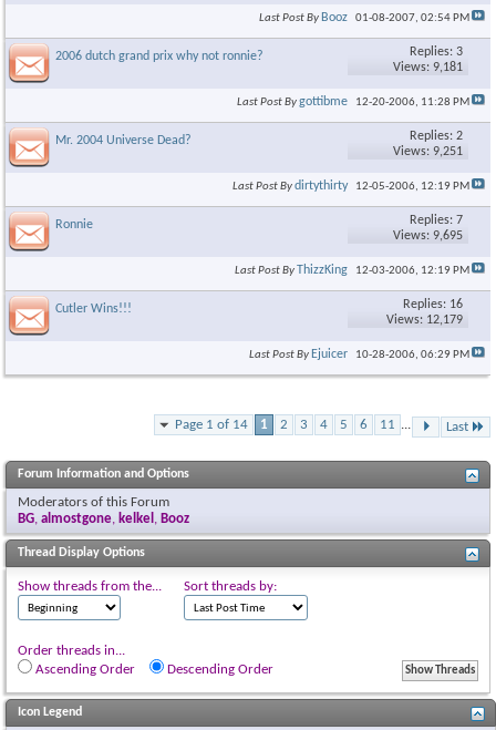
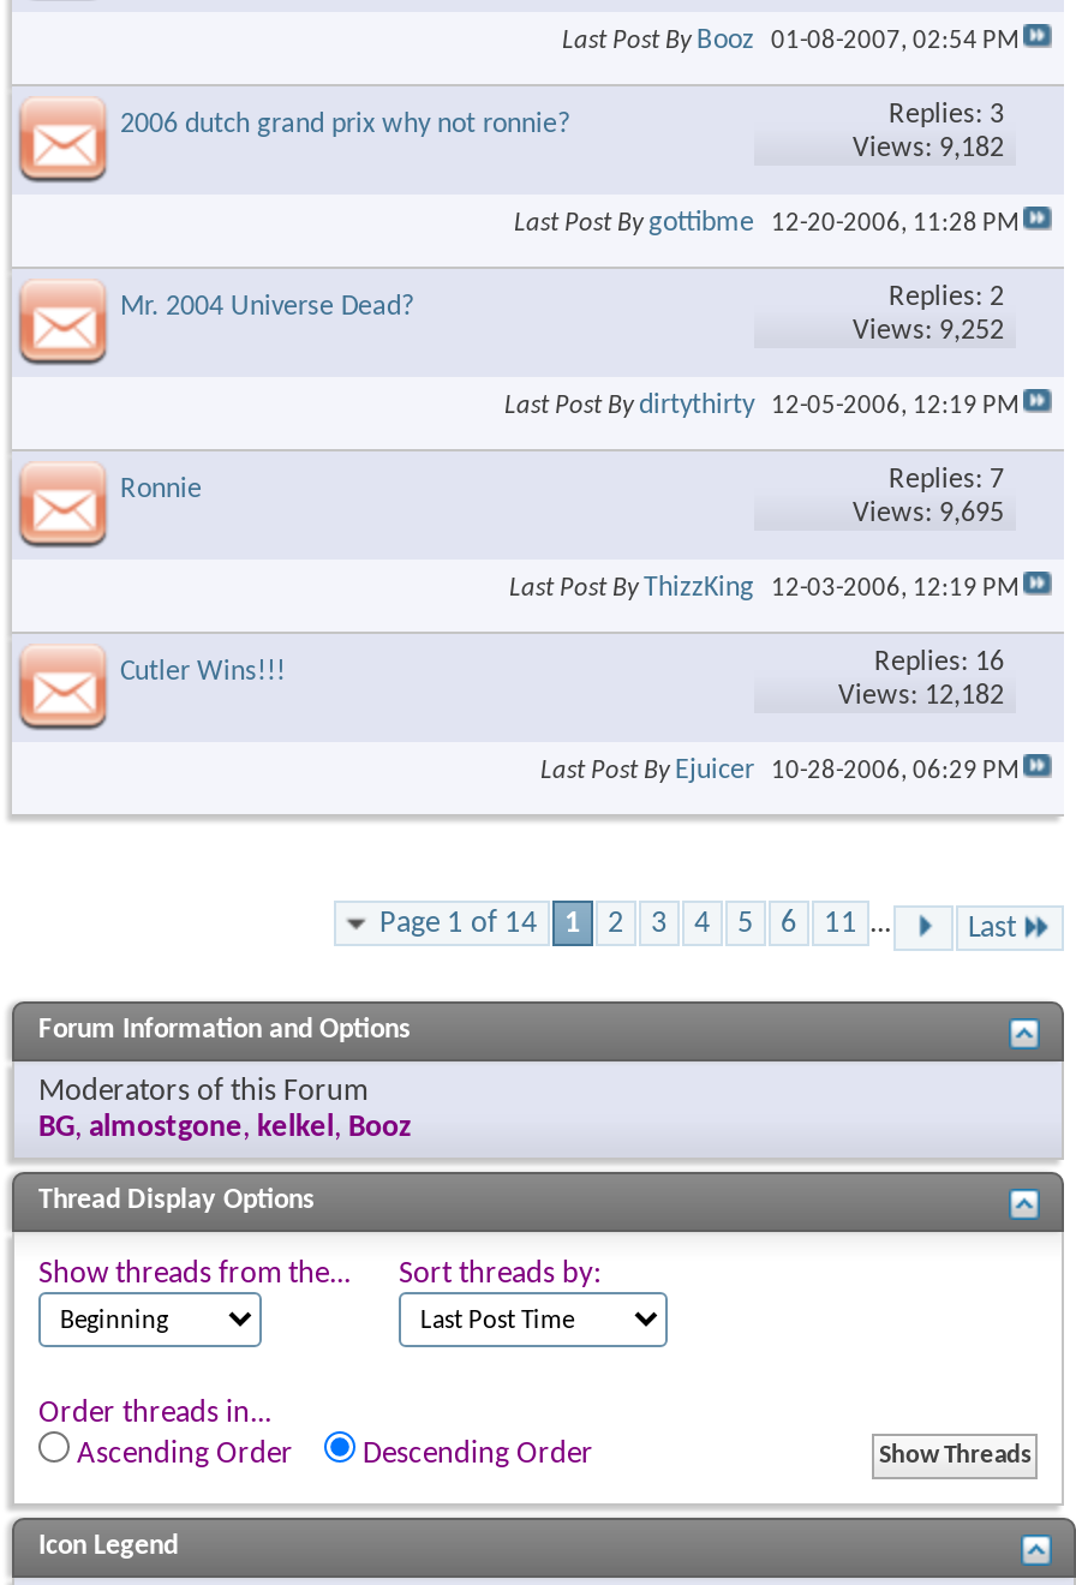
[393,61,463,74] Views: 9,181 -> [853,134,1004,163] Views: 9,182
[393,145,463,158] Views: 9,251 -> [853,317,1004,346] Views: 9,252
[386,313,463,327] Views: 12,179 -> [838,682,1004,711] Views: 12,182

